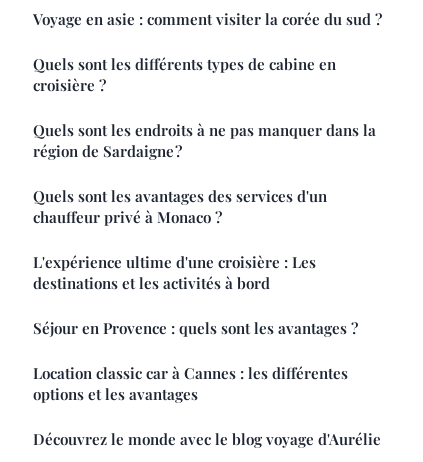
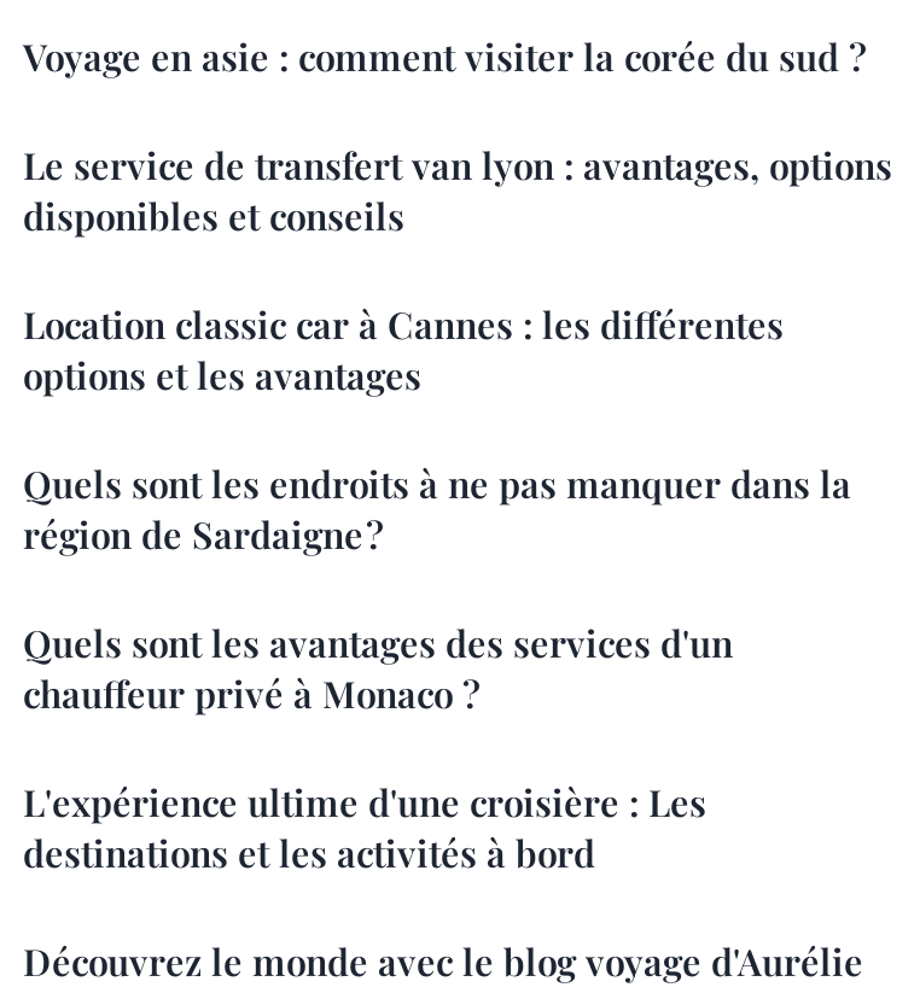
[33,54,336,95] Quels sont les différents types de cabine en | croisière ? -> [23,141,892,240] Le service de transfert van lyon : avantages, options | disponibles et conseils
moved [33,120,376,293] -> [23,460,851,877]: Quels sont les endroits à ne pas manquer dans la | région de Sardaigne ? | Quels sont les avantages des services d'un | chauffeur privé à Monaco ? | L'expérience ultime d'une croisière : Les | destinations et les activités à bord
[33,318,358,338] Séjour en Provence : quels sont les avantages ? -> none
moved [33,363,348,404] -> [23,301,784,400]: Location classic car à Cannes : les différentes | options et les avantages

